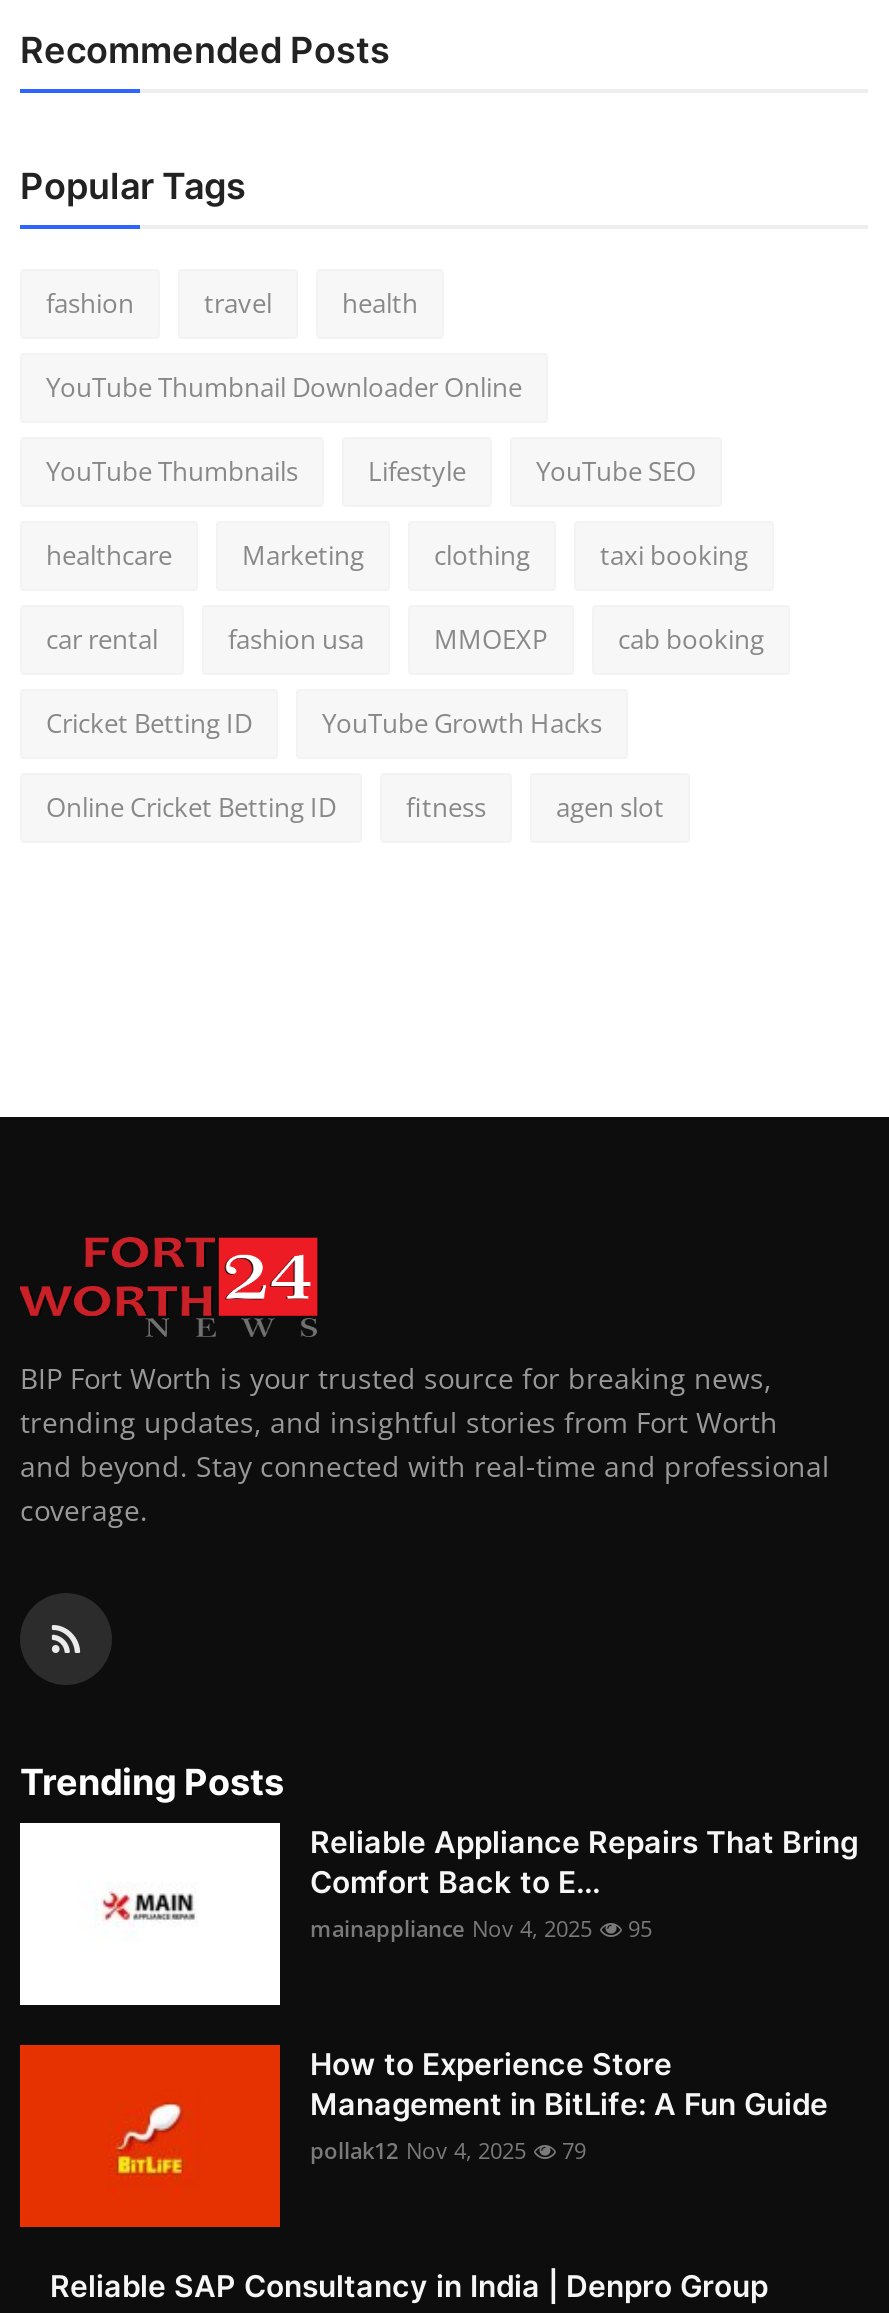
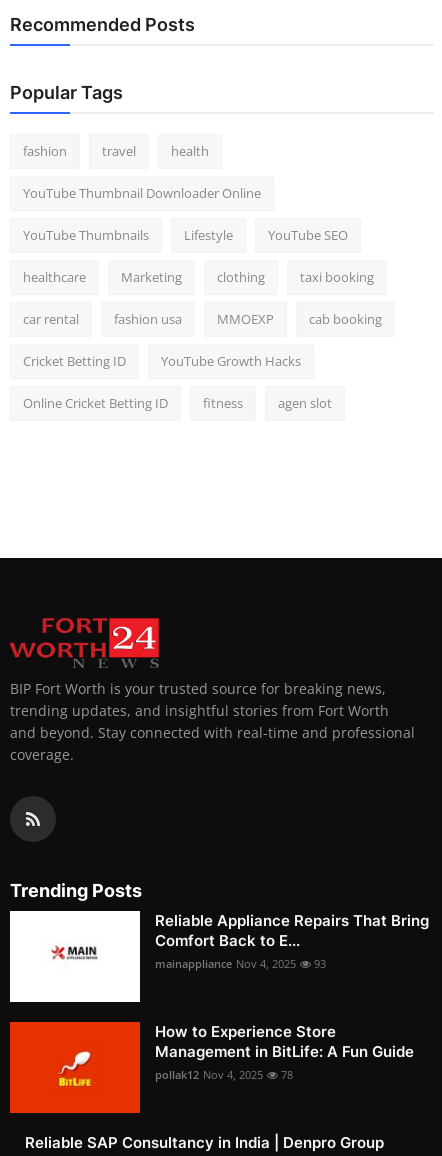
[310,1913,652,1943] mainappliance Nov 4, 2025 95 -> [155,956,326,971] mainappliance Nov 4, 2025 93
[310,2135,586,2165] pollak12 Nov 4, 2025 79 -> [155,1067,293,1082] pollak12 Nov 4, 2025 78

